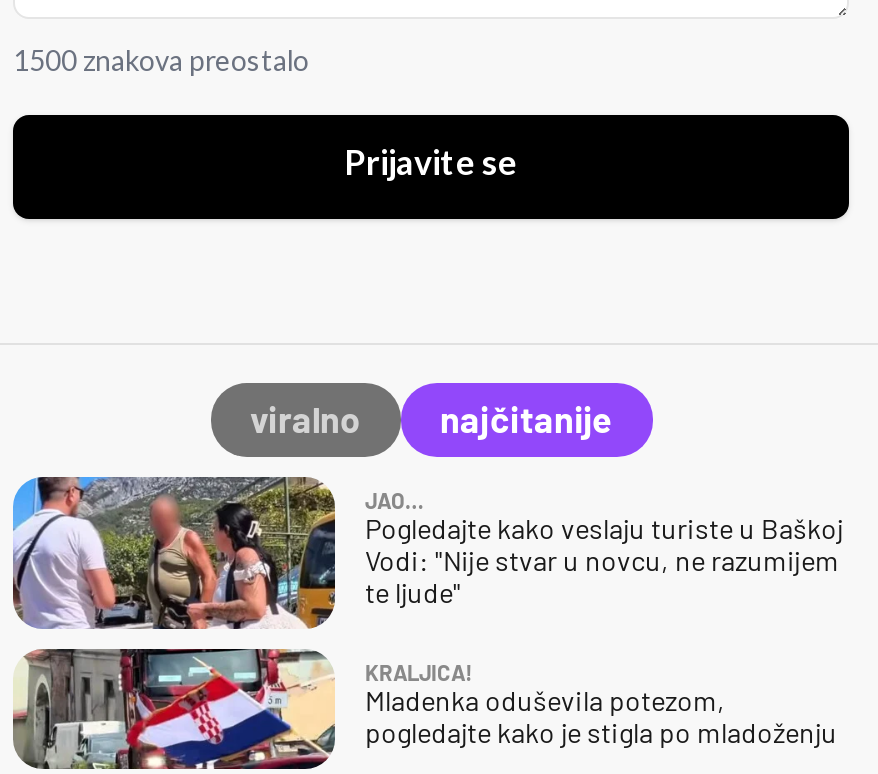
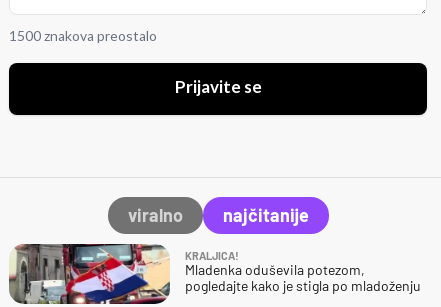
[11,475,843,631] [image] | JAO… | Pogledajte kako veslaju turiste u Baškoj | Vodi: "Nije stvar u novcu, ne razumijem | te ljude" -> none

